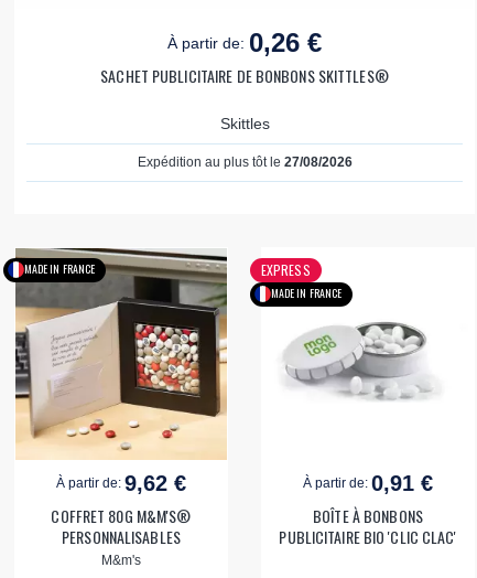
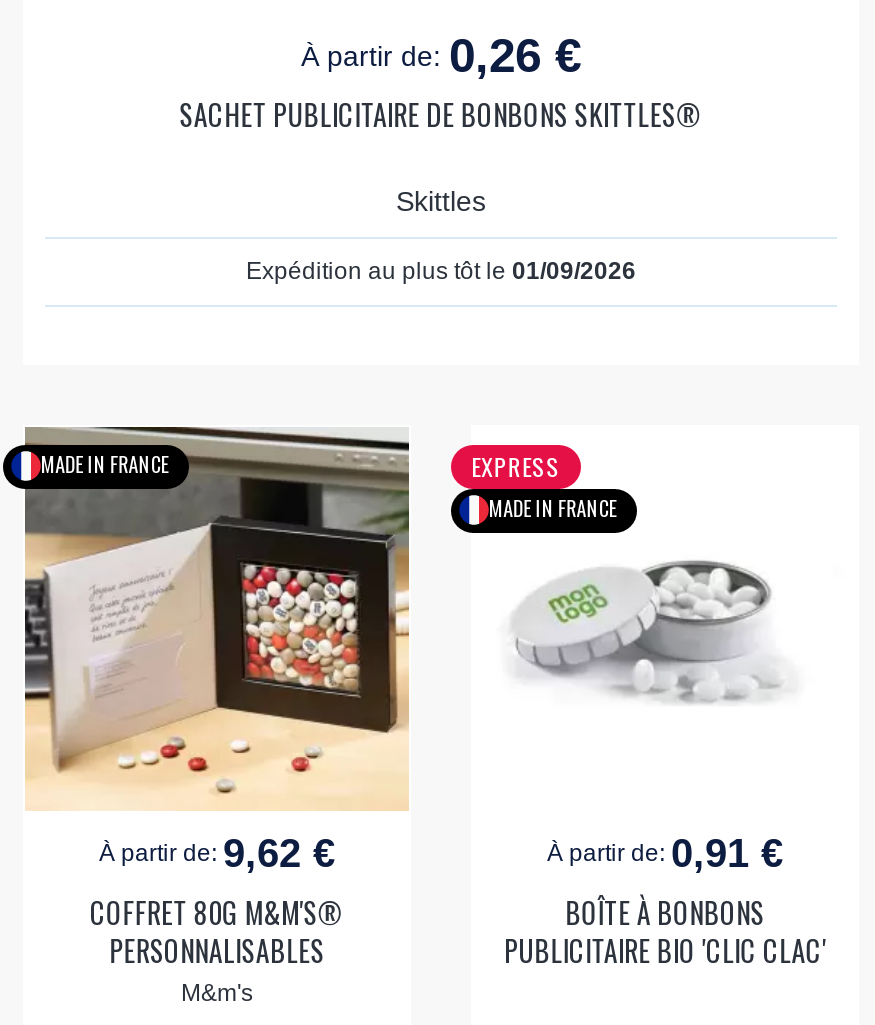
[137,154,352,170] Expédition au plus tôt le 27/08/2026 -> [246,256,636,284] Expédition au plus tôt le 01/09/2026

